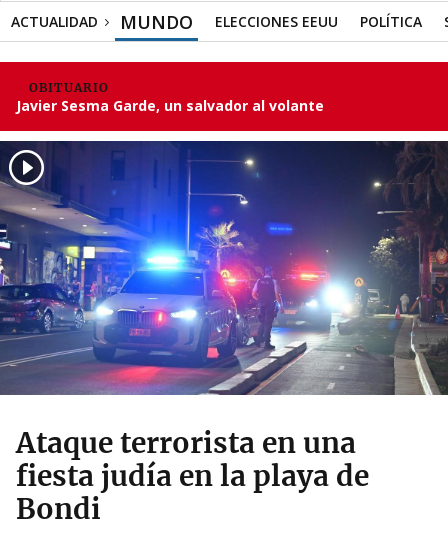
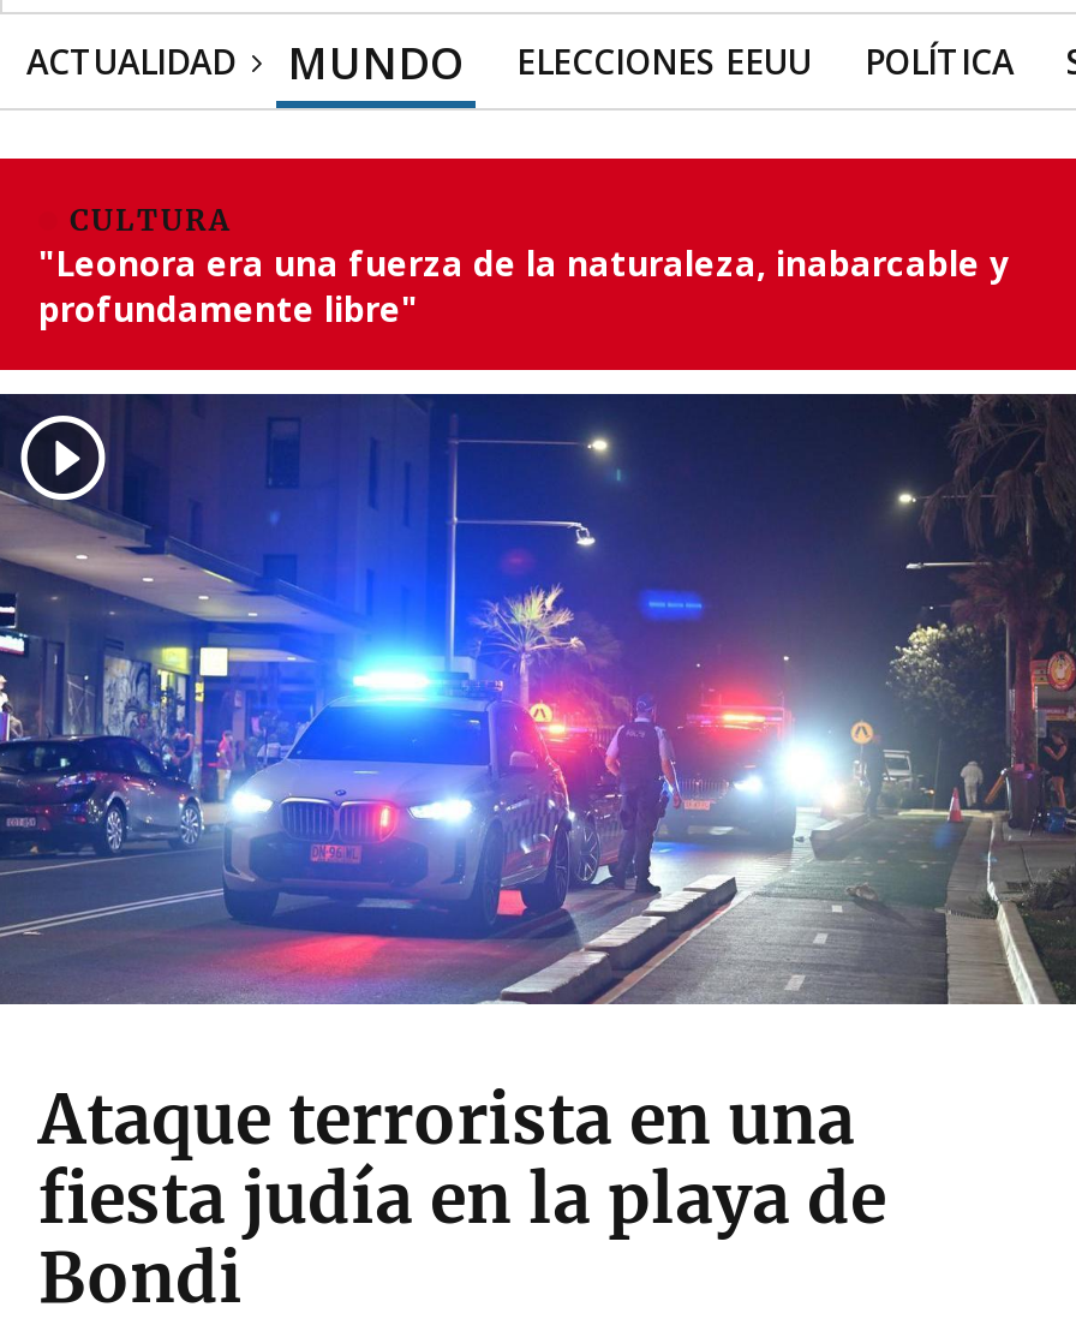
[16,80,324,115] OBITUARIO | Javier Sesma Garde, un salvador al volante -> [38,202,1009,332] CULTURA | "Leonora era una fuerza de la naturaleza, inabarcable y | profundamente libre"

